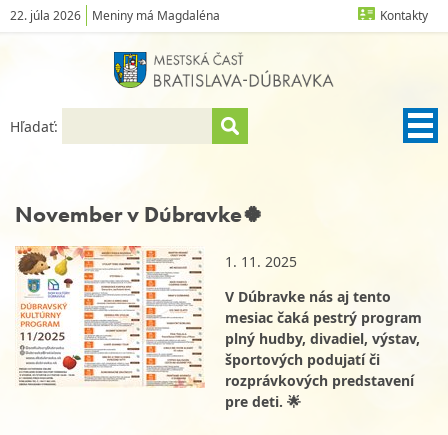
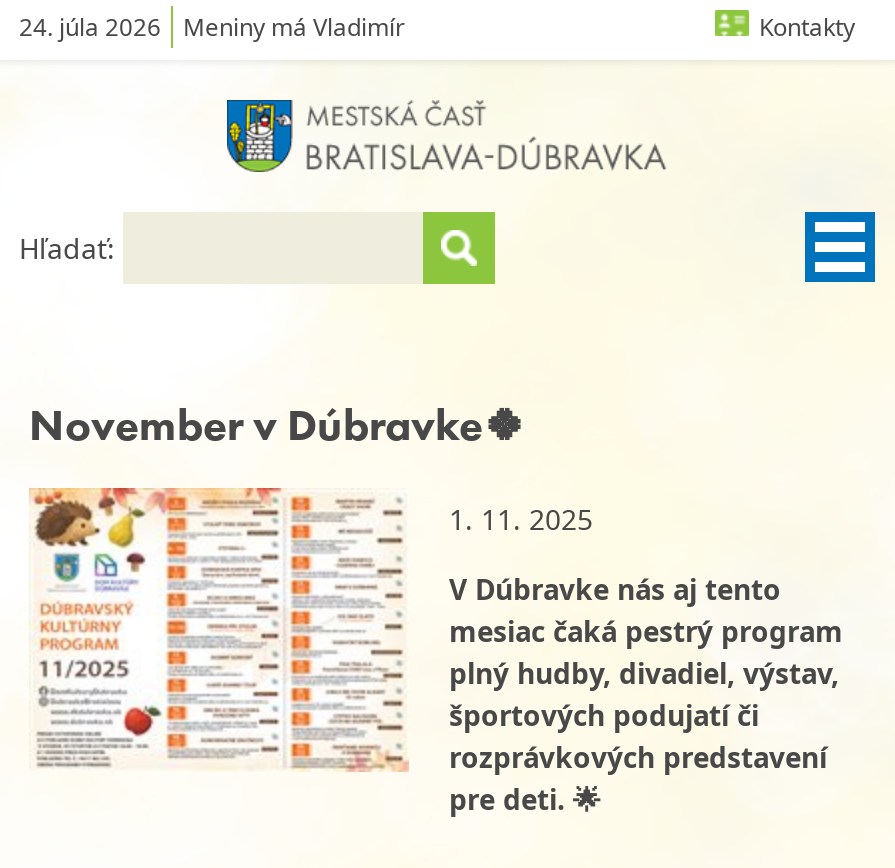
[10,7,81,24] 22. júla 2026 -> [19,10,161,44] 24. júla 2026
[92,7,220,24] Meniny má Magdaléna -> [183,10,405,44] Meniny má Vladimír

